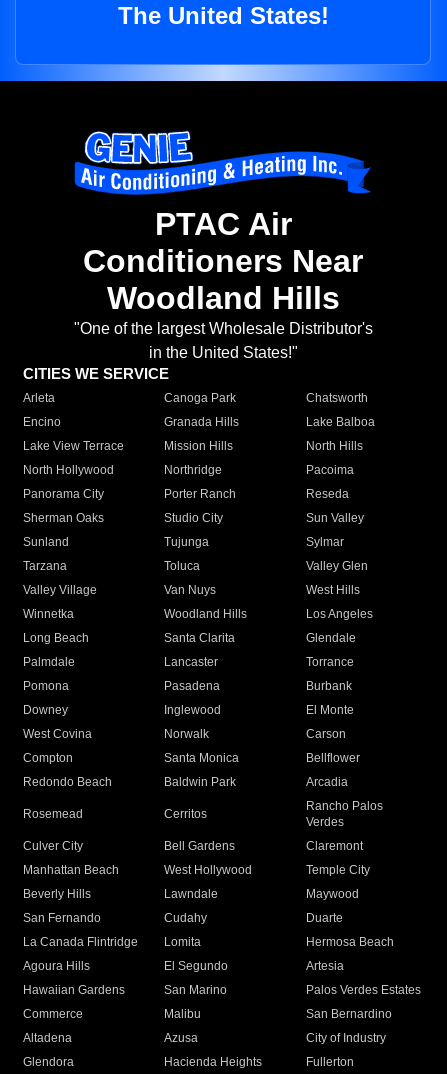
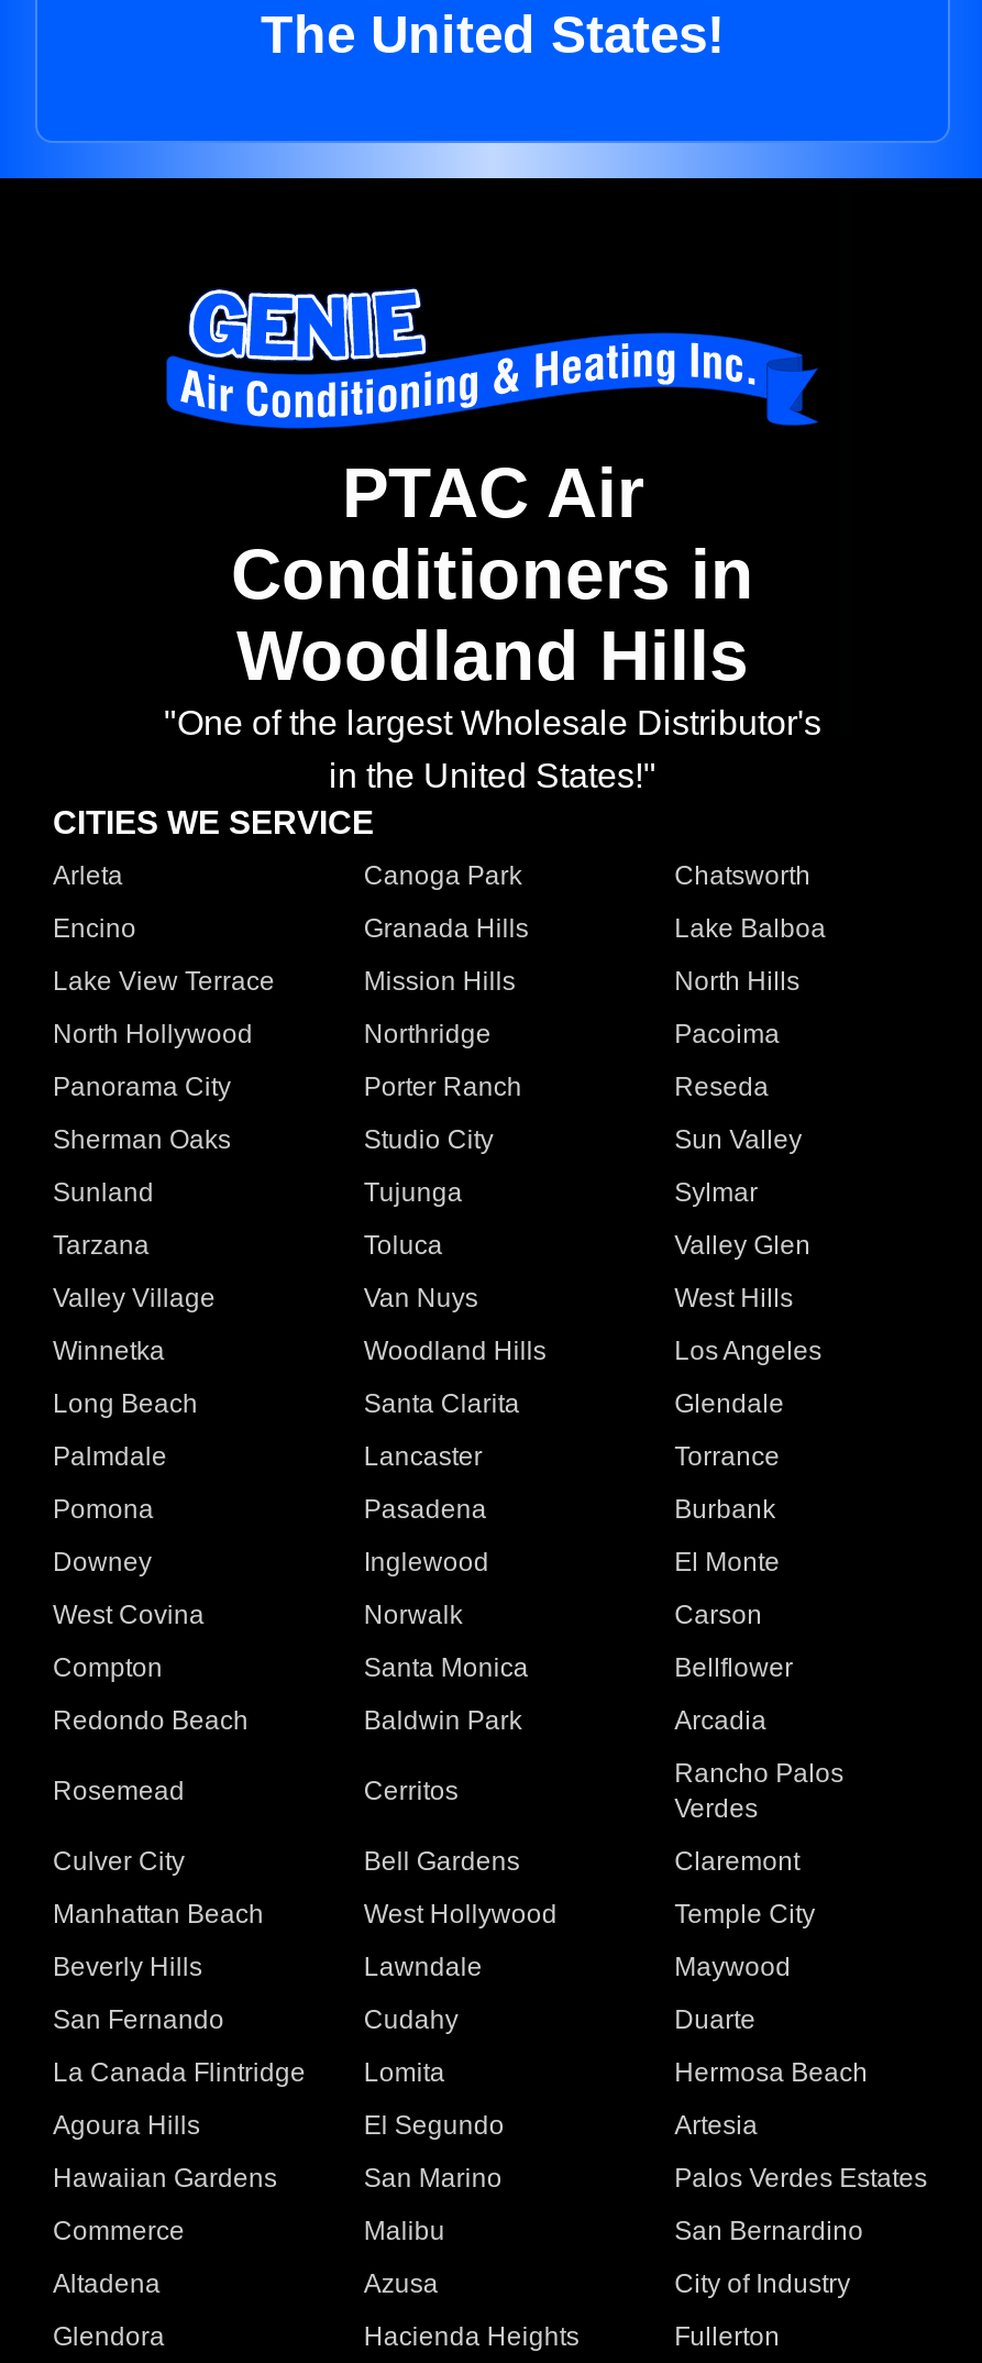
[83,243,363,279] Conditioners Near -> [231,535,754,615] Conditioners in

